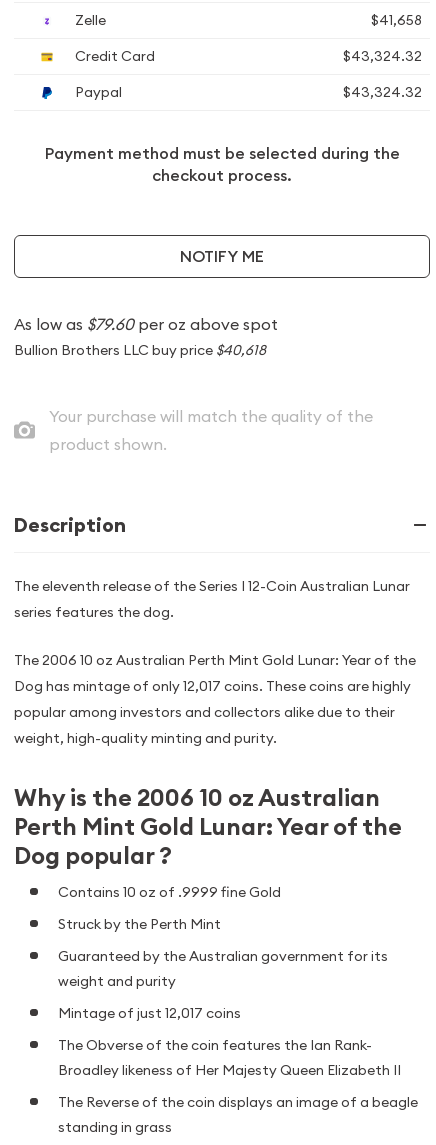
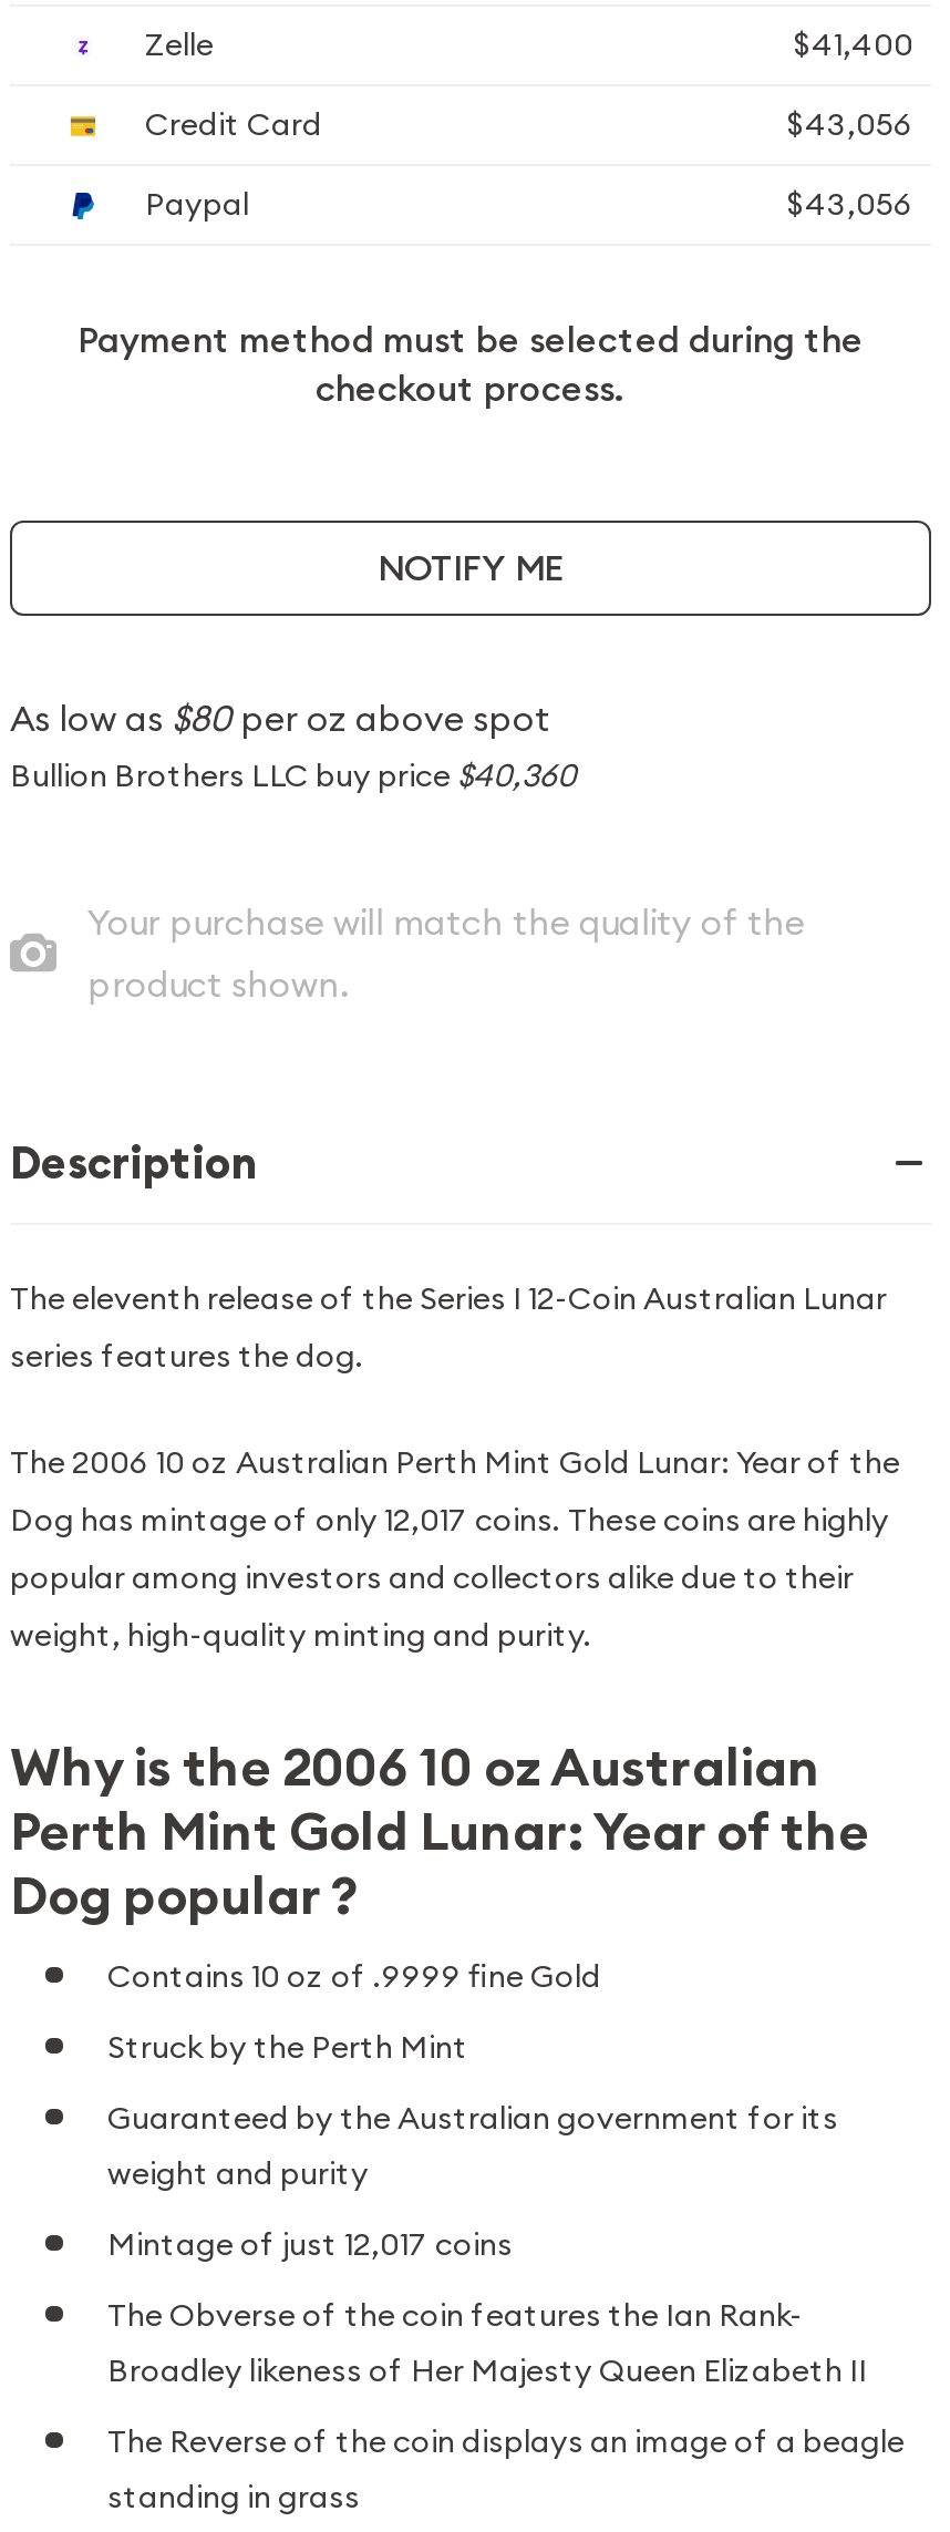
[371,11,422,29] $41,658 -> [794,24,913,64] $41,400
[343,47,422,65] $43,324.32 -> [787,104,913,144] $43,056
[343,83,422,101] $43,324.32 -> [787,184,913,224] $43,056
[14,314,278,334] As low as $79.60 per oz above spot -> [10,696,550,740] As low as $80 per oz above spot
[14,341,266,359] Bullion Brothers LLC buy price $40,618 -> [10,755,577,795] Bullion Brothers LLC buy price $40,360

